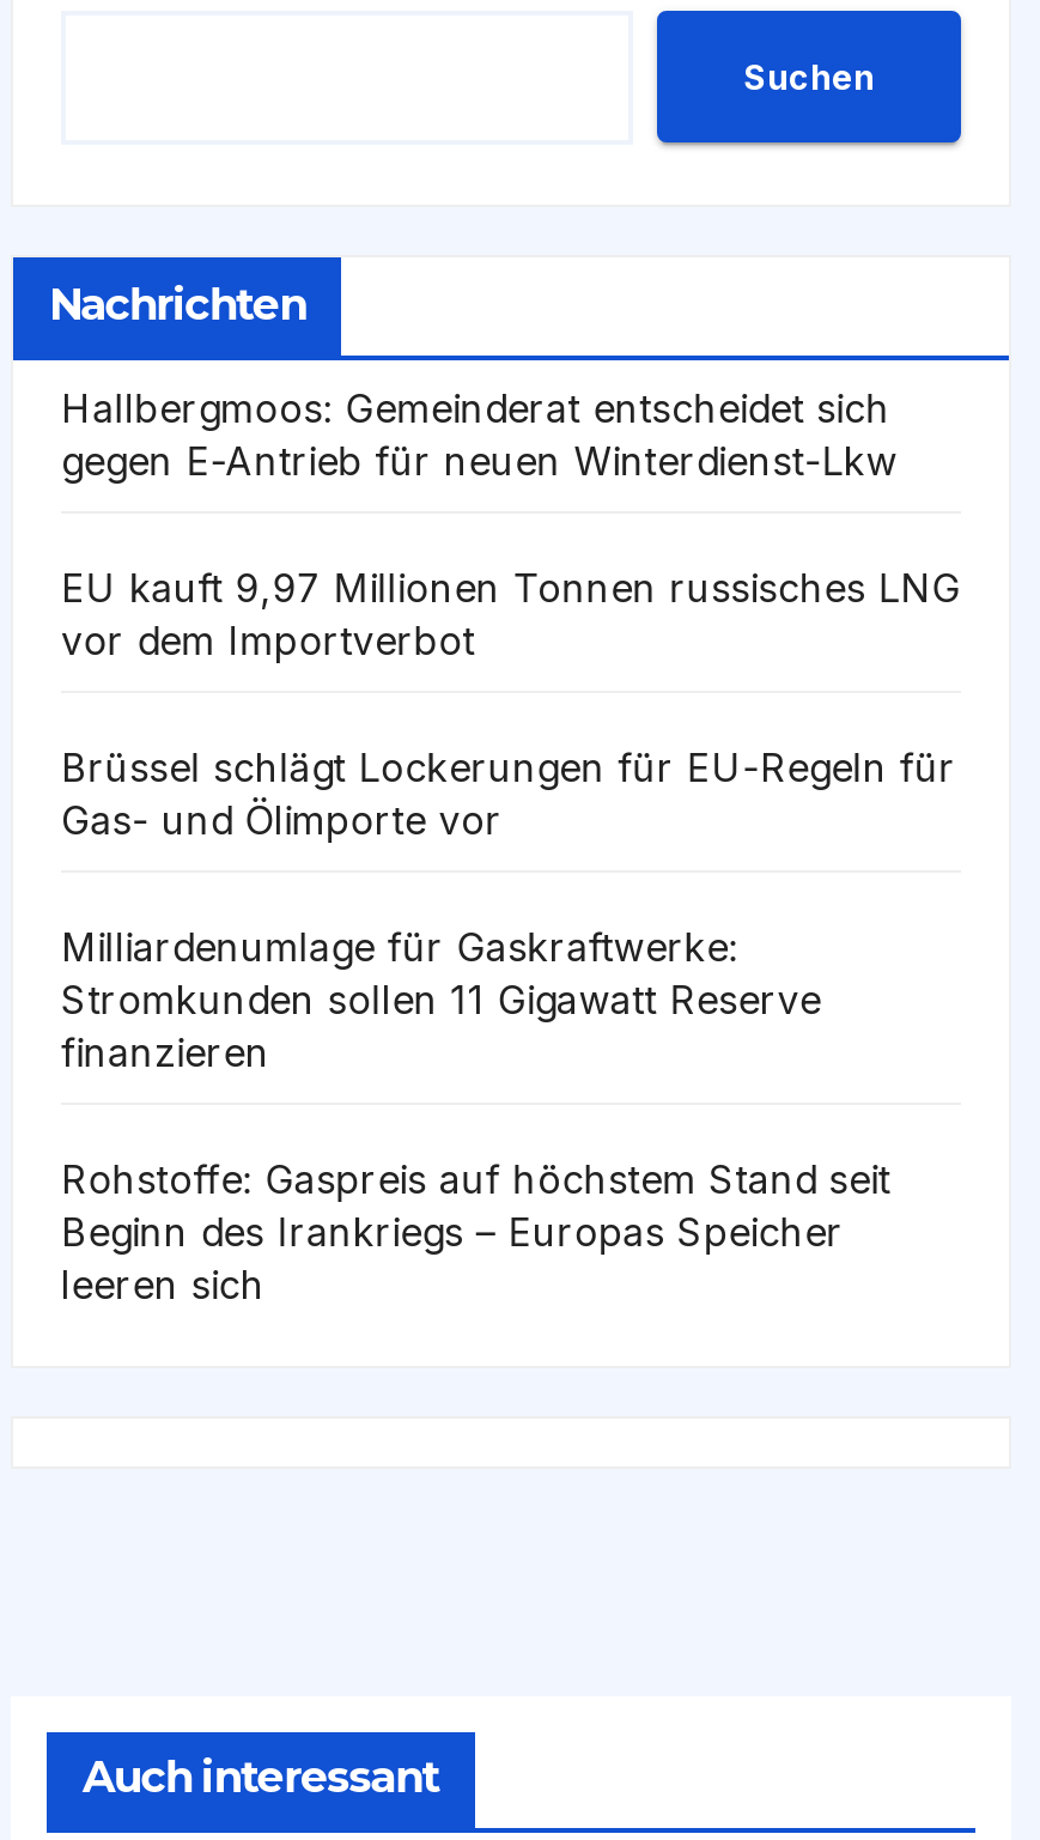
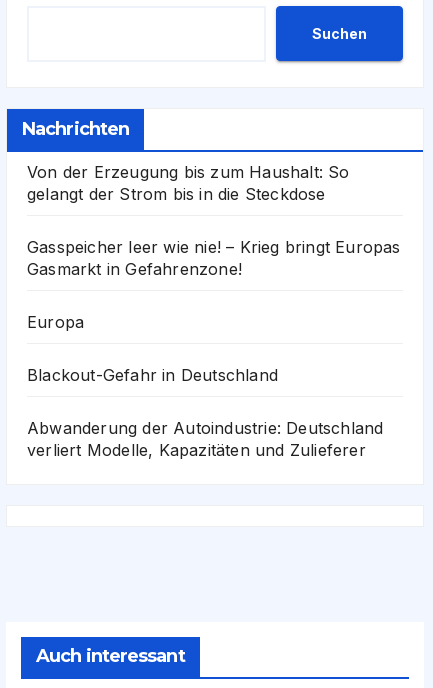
[61,385,897,486] Hallbergmoos: Gemeinderat entscheidet sich | gegen E-Antrieb für neuen Winterdienst-Lkw -> [27,162,350,204] Von der Erzeugung bis zum Haushalt: So | gelangt der Strom bis in die Steckdose
[61,565,961,665] EU kauft 9,97 Millionen Tonnen russisches LNG | vor dem Importverbot -> [27,237,401,279] Gasspeicher leer wie nie! – Krieg bringt Europas | Gasmarkt in Gefahrenzone!
[61,744,956,845] Brüssel schlägt Lockerungen für EU-Regeln für | Gas- und Ölimporte vor -> [27,312,84,332] Europa
[61,924,821,1077] Milliardenumlage für Gaskraftwerke: | Stromkunden sollen 11 Gigawatt Reserve | finanzieren -> [27,365,278,385] Blackout-Gefahr in Deutschland
[61,1156,891,1309] Rohstoffe: Gaspreis auf höchstem Stand seit | Beginn des Irankriegs – Europas Speicher | leeren sich -> [27,418,383,460] Abwanderung der Autoindustrie: Deutschland | verliert Modelle, Kapazitäten und Zulieferer

